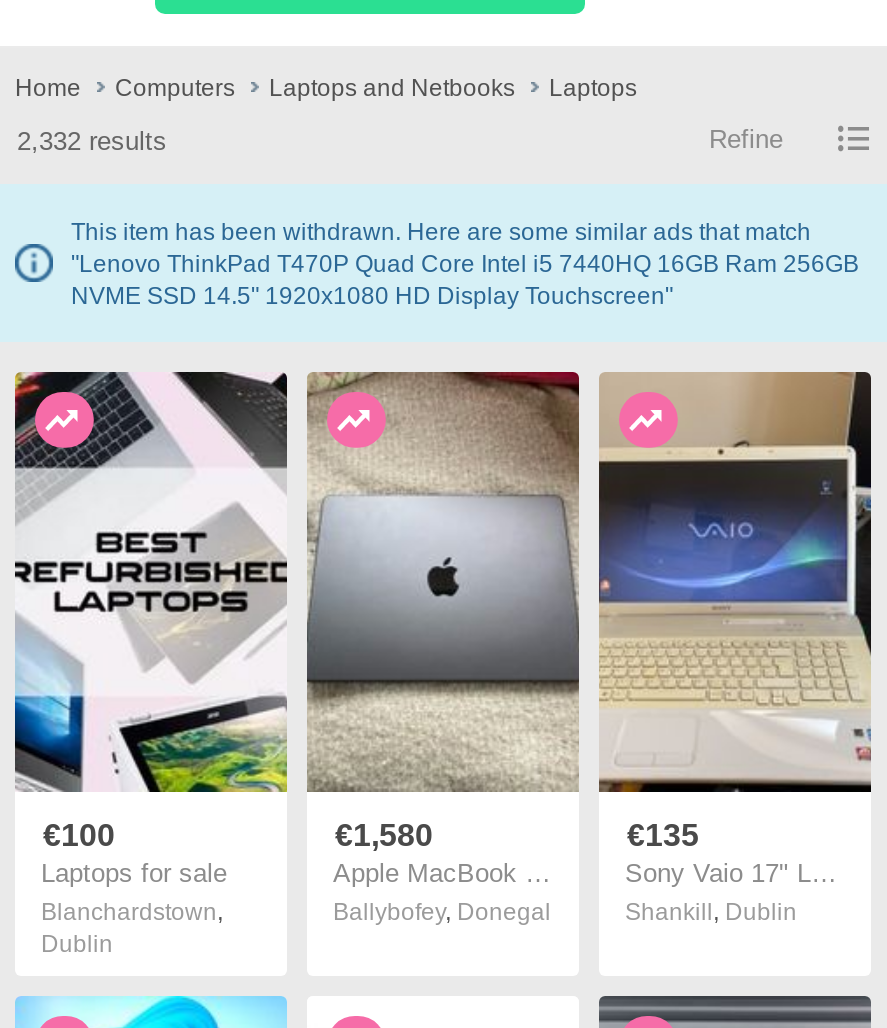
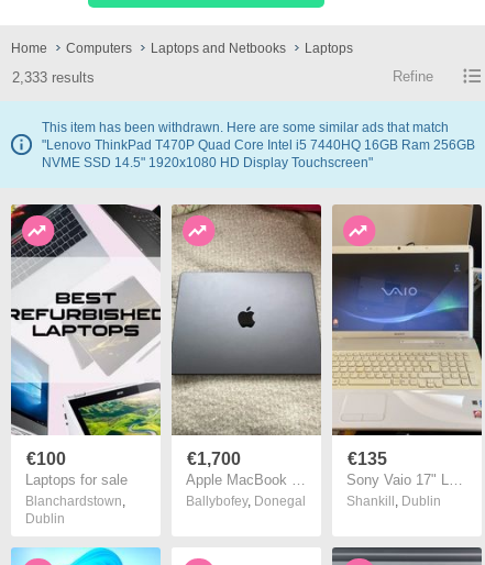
[17,126,167,156] 2,332 results -> [12,69,95,86] 2,333 results
[335,818,433,852] €1,580 -> [187,450,241,468] €1,700

